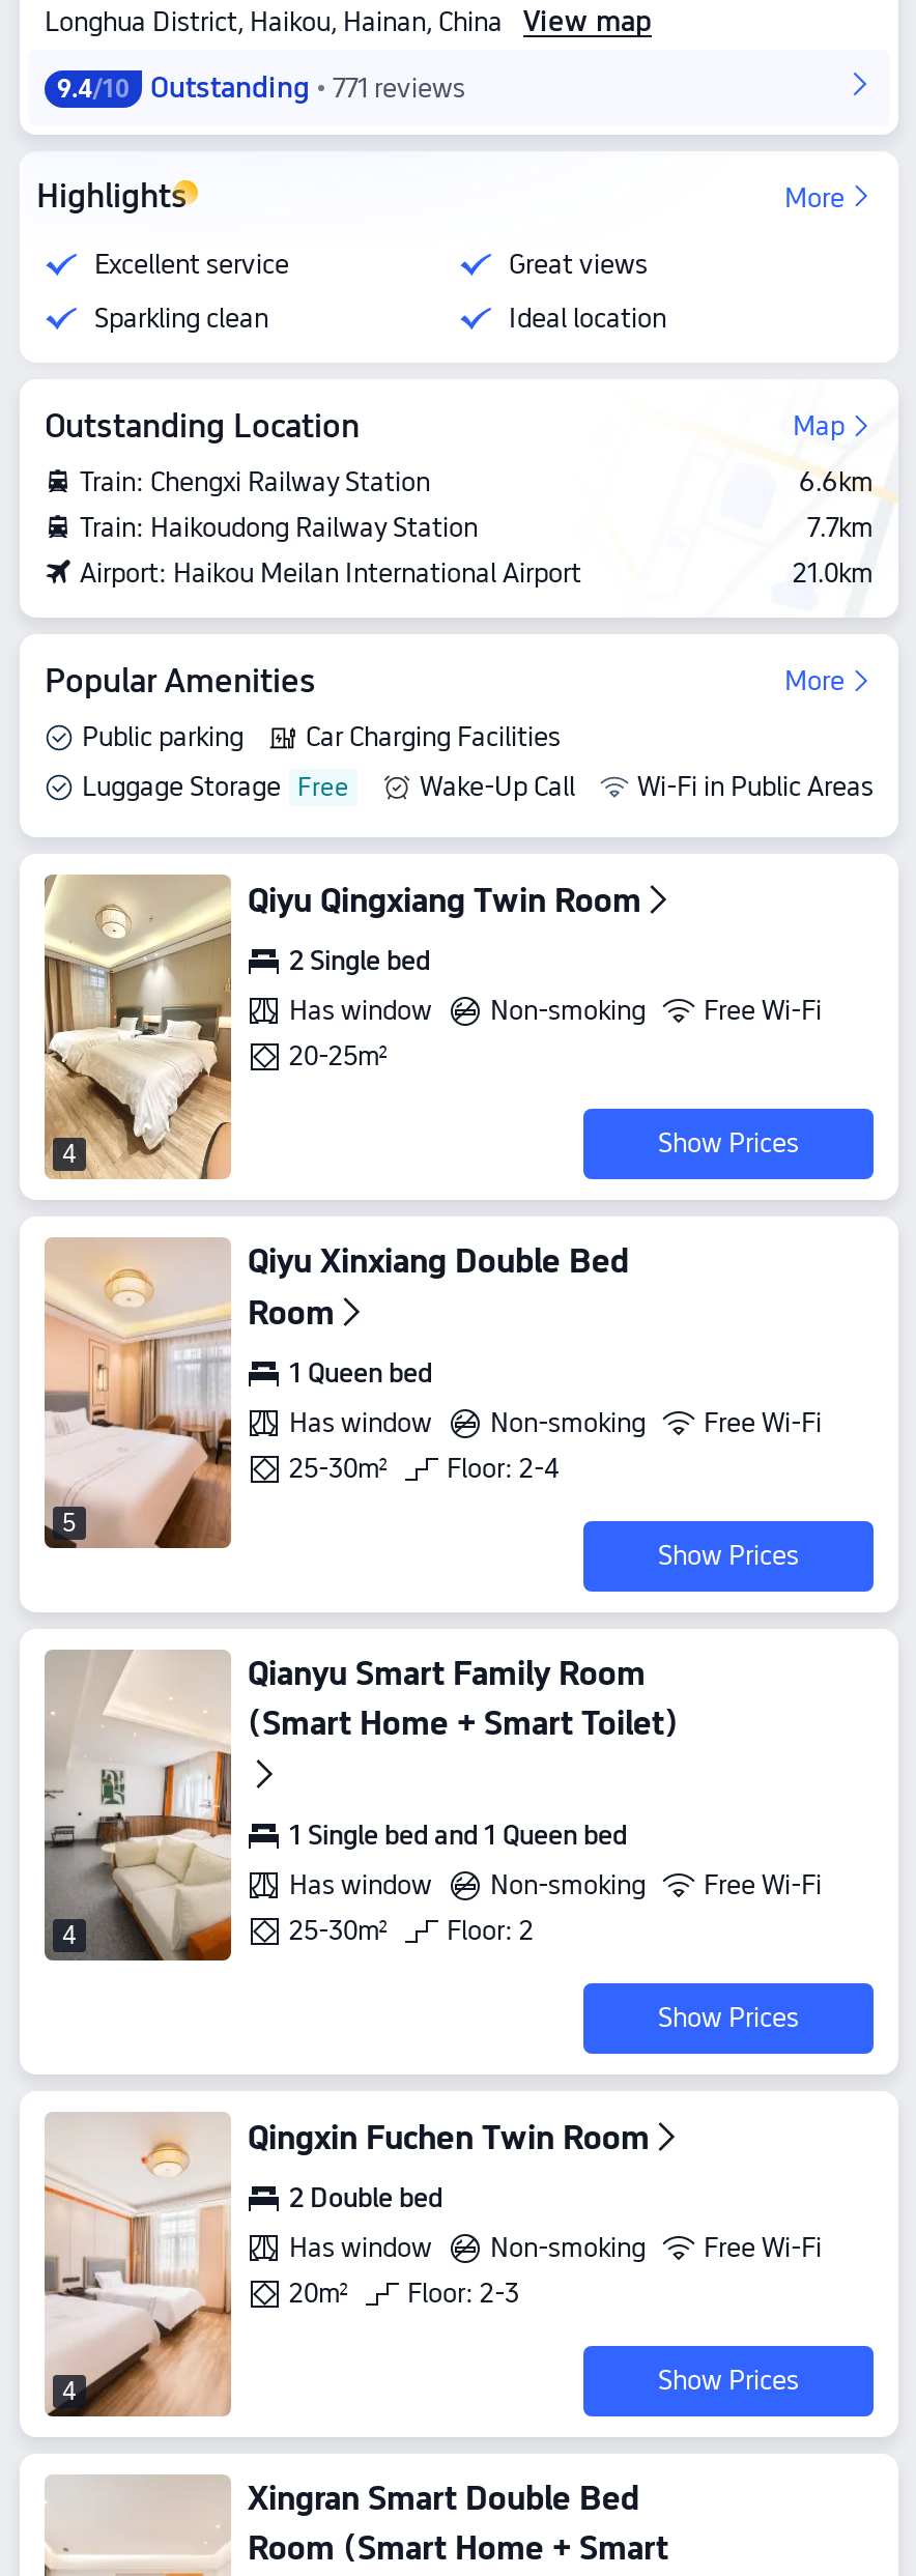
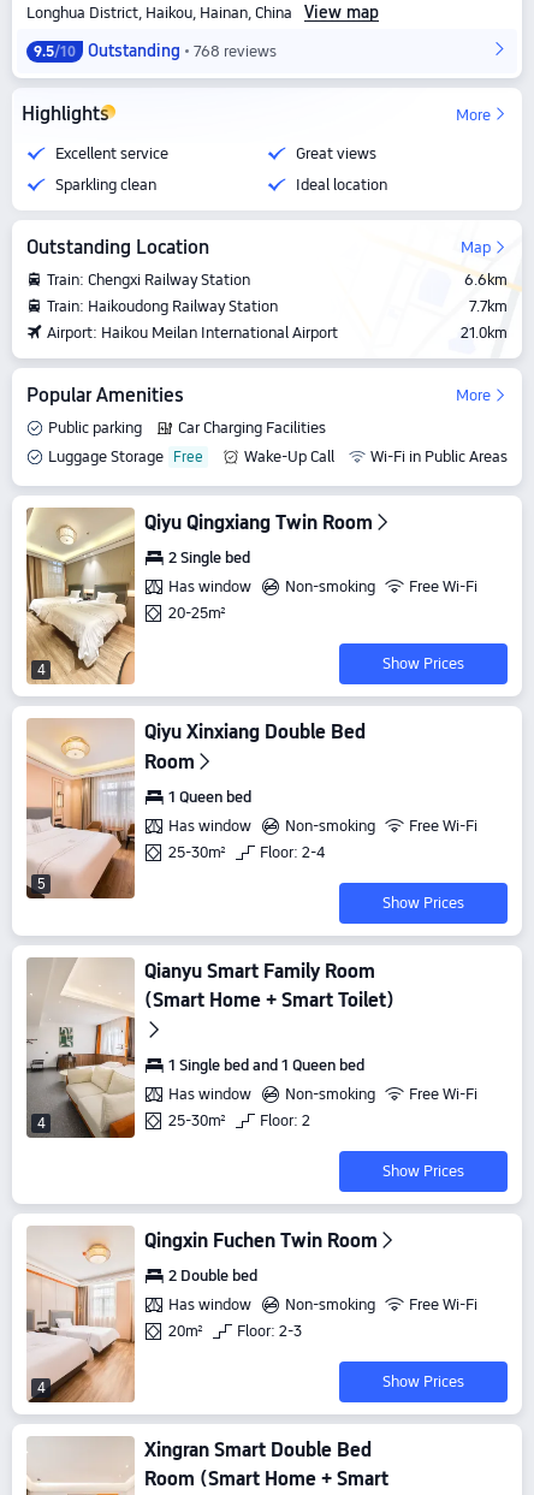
[57,74,130,103] 9.4/10 -> [34,43,76,60] 9.5/10
[333,73,465,104] 771 reviews -> [194,42,277,60] 768 reviews

